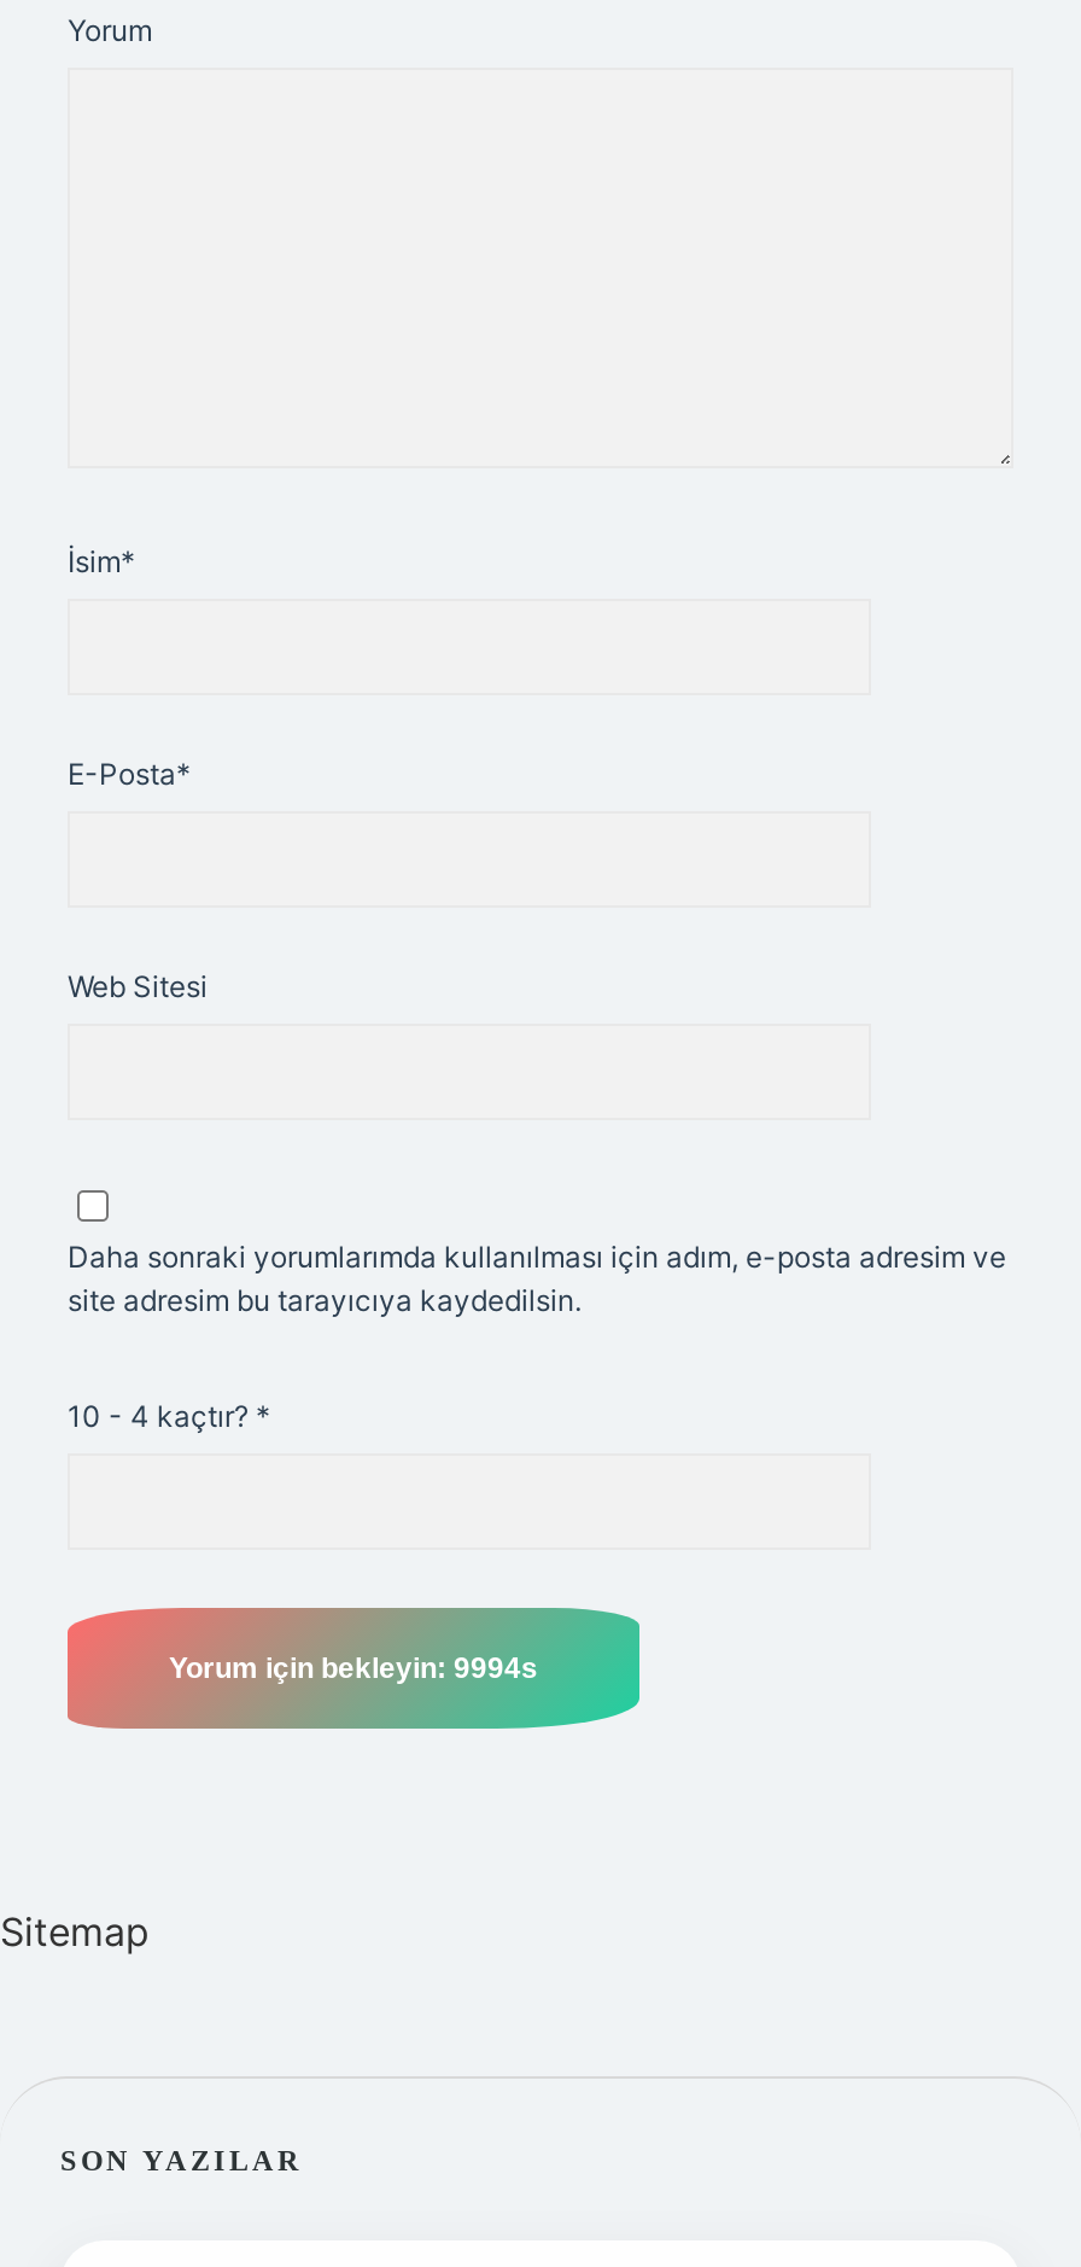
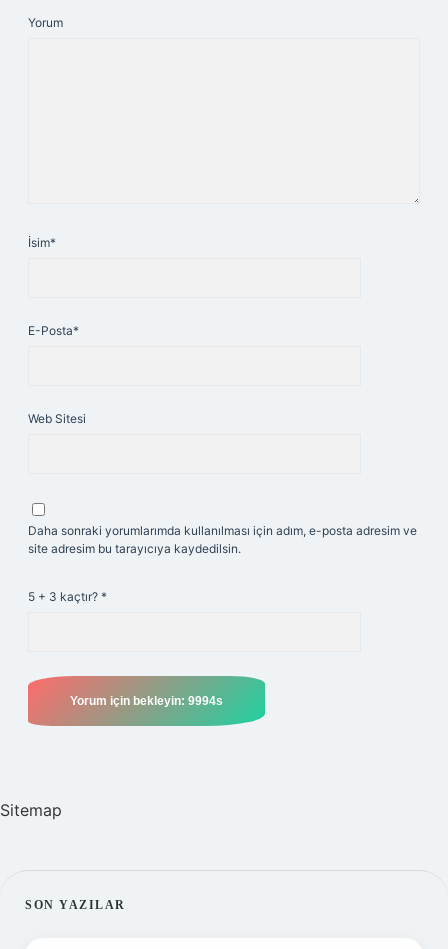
[68,1398,270,1434] 10 - 4 kaçtır? * -> [28,589,107,604] 5 + 3 kaçtır? *

